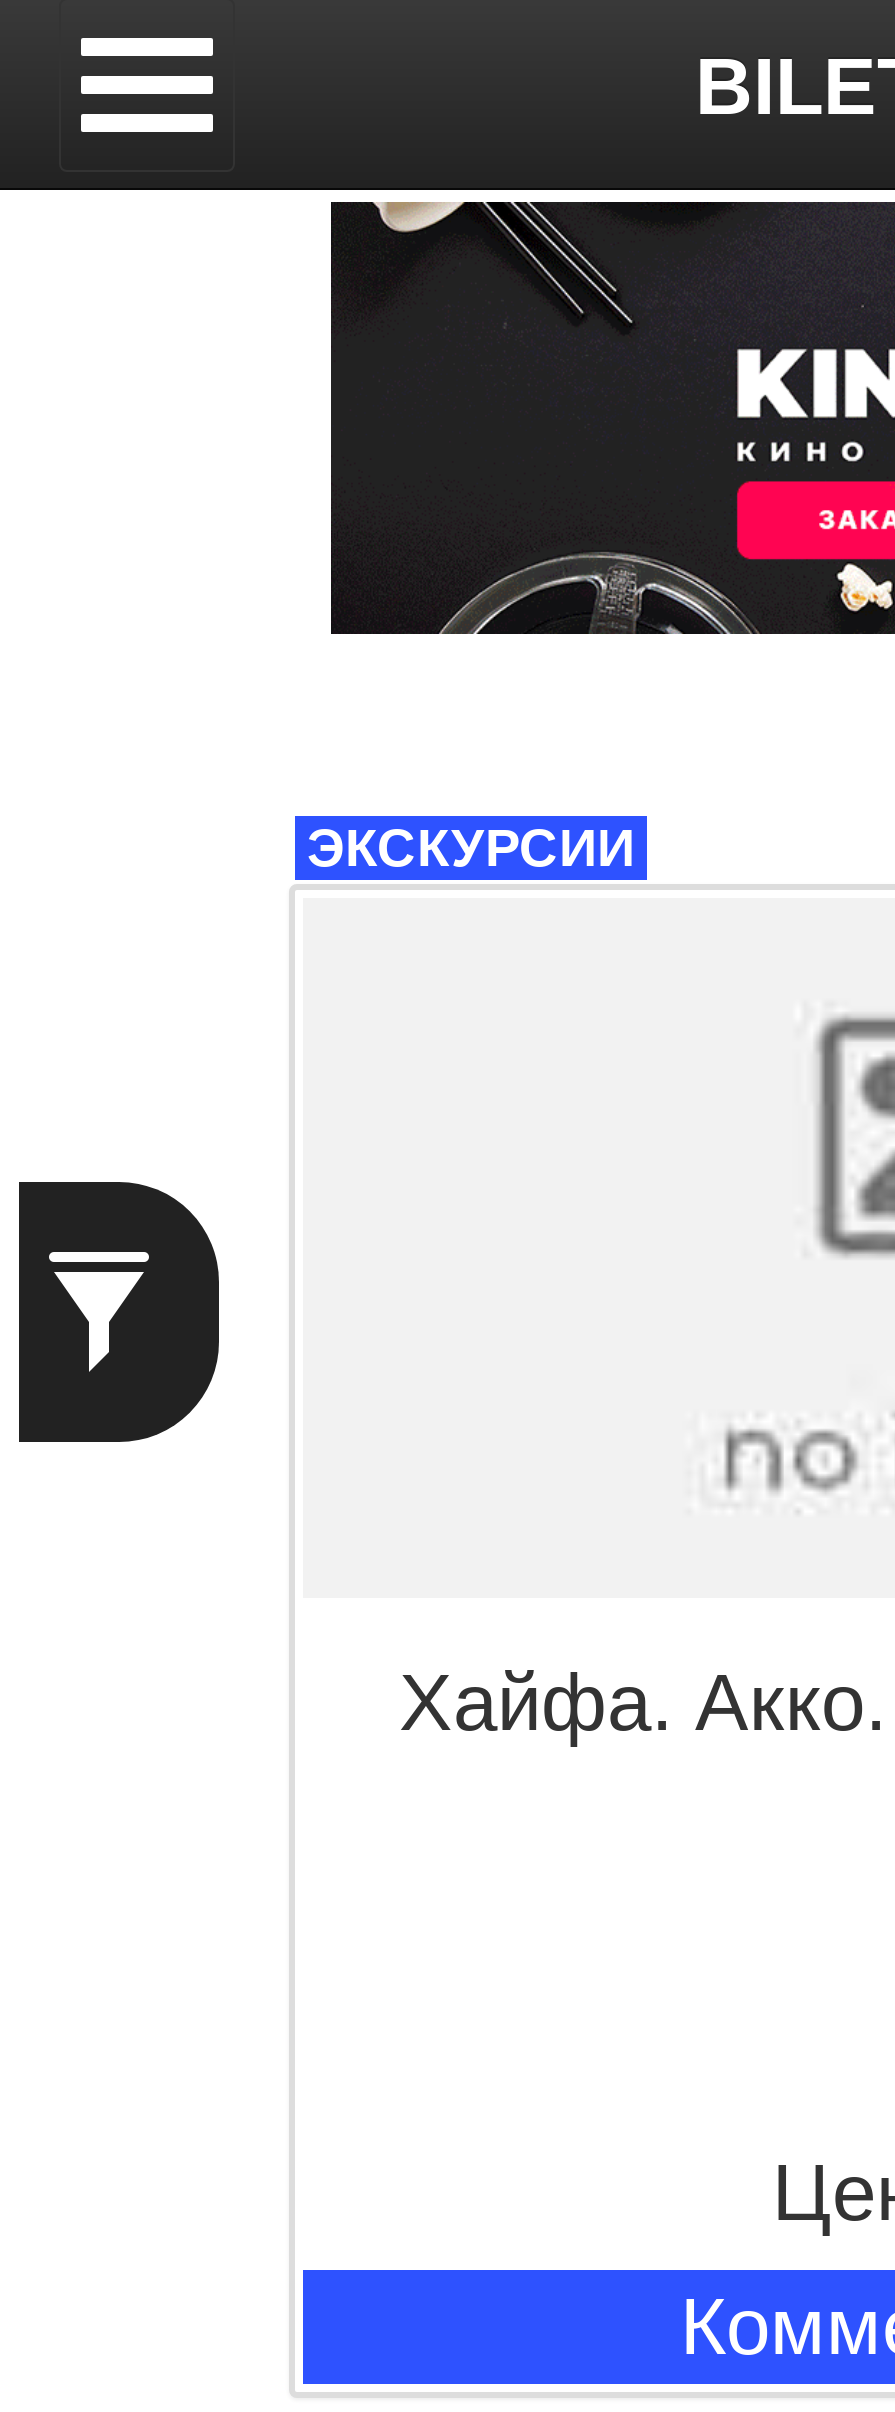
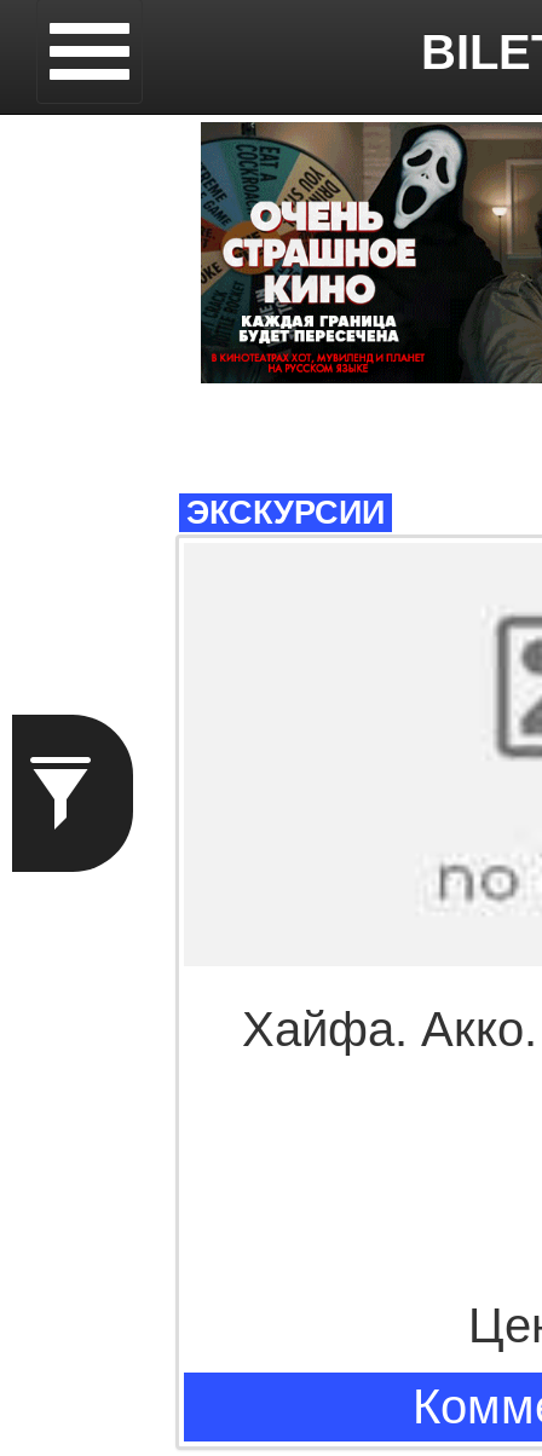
[331,200,889,636] [image] -> [201,121,538,383] [image]

